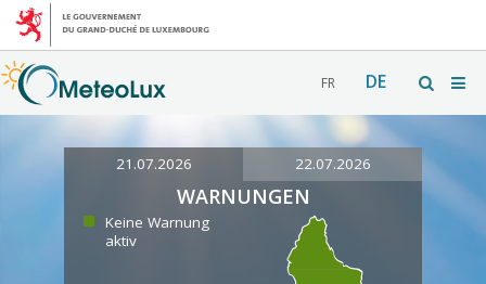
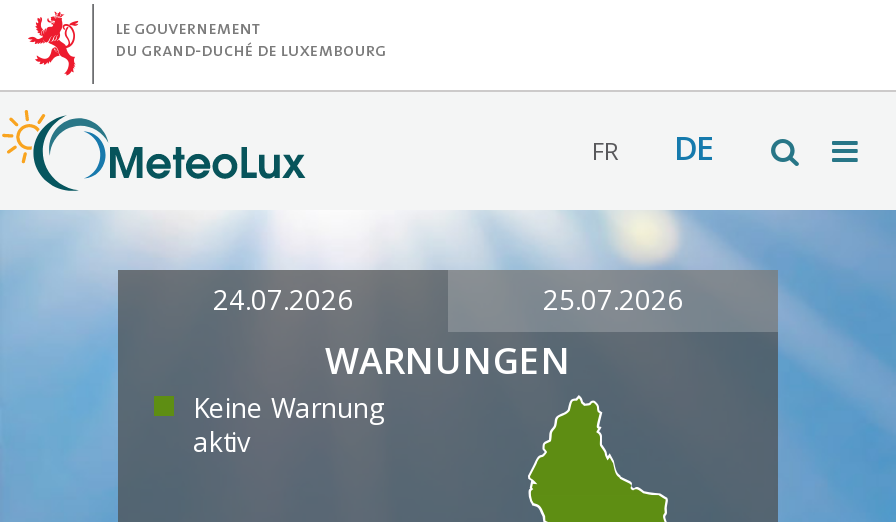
[116,153,191,173] 21.07.2026 -> [213,281,353,317] 24.07.2026
[295,153,370,173] 22.07.2026 -> [543,281,683,317] 25.07.2026

